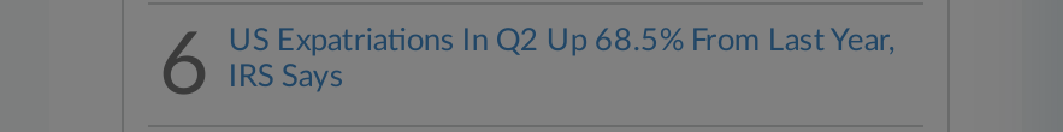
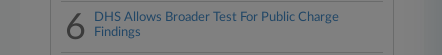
[228,26,895,94] US Expatriations In Q2 Up 68.5% From Last Year, | IRS Says -> [94,11,339,39] DHS Allows Broader Test For Public Charge | Findings

